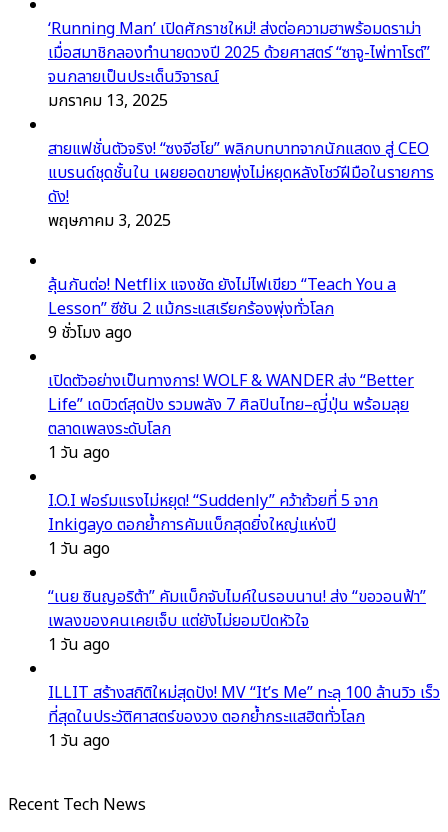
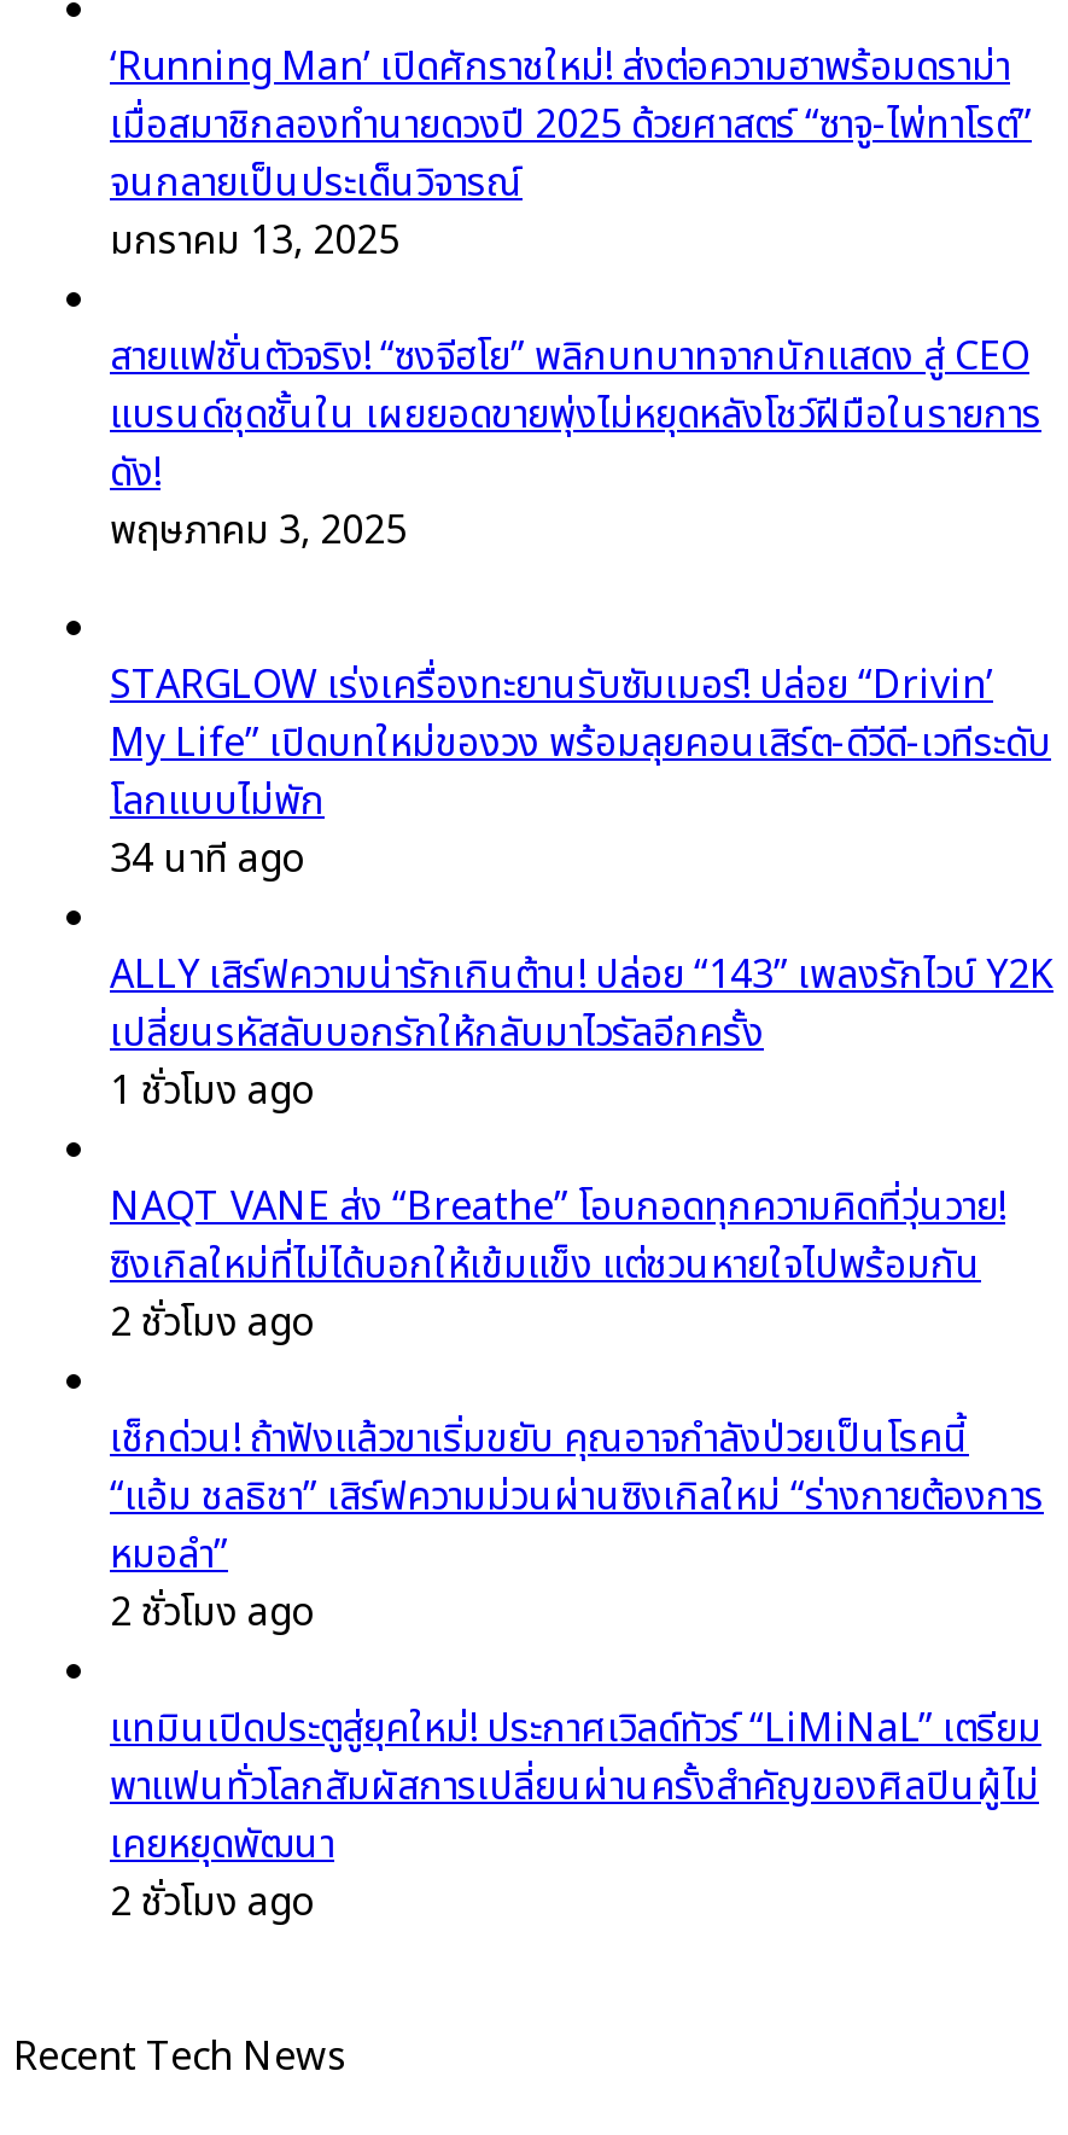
[48,273,396,345] ลุ้นกันต่อ! Netflix แจงชัด ยังไม่ไฟเขียว “Teach You a | Lesson” ซีซัน 2 แม้กระแสเรียกร้องพุ่งทั่วโลก | 9 ชั่วโมง ago -> [110,658,1051,890] STARGLOW เร่งเครื่องทะยานรับซัมเมอร์! ปล่อย “Drivin’ | My Life” เปิดบทใหม่ของวง พร้อมลุยคอนเสิร์ต-ดีวีดี-เวทีระดับ | โลกแบบไม่พัก | 34 นาที ago
[48,369,414,465] เปิดตัวอย่างเป็นทางการ! WOLF & WANDER ส่ง “Better | Life” เดบิวต์สุดปัง รวมพลัง 7 ศิลปินไทย–ญี่ปุ่น พร้อมลุย | ตลาดเพลงระดับโลก | 1 วัน ago -> [110,948,1054,1122] ALLY เสิร์ฟความน่ารักเกินต้าน! ปล่อย “143” เพลงรักไวบ์ Y2K | เปลี่ยนรหัสลับบอกรักให้กลับมาไวรัลอีกครั้ง | 1 ชั่วโมง ago
[48,489,378,561] I.O.I ฟอร์มแรงไม่หยุด! “Suddenly” คว้าถ้วยที่ 5 จาก | Inkigayo ตอกย้ำการคัมแบ็กสุดยิ่งใหญ่แห่งปี | 1 วัน ago -> [110,1180,1005,1353] NAQT VANE ส่ง “Breathe” โอบกอดทุกความคิดที่วุ่นวาย! | ซิงเกิลใหม่ที่ไม่ได้บอกให้เข้มแข็ง แต่ชวนหายใจไปพร้อมกัน | 2 ชั่วโมง ago
[48,585,426,657] “เนย ซินญอริต้า” คัมแบ็กจับไมค์ในรอบนาน! ส่ง “ขอวอนฟ้า” | เพลงของคนเคยเจ็บ แต่ยังไม่ยอมปิดหัวใจ | 1 วัน ago -> [110,1411,1044,1643] เช็กด่วน! ถ้าฟังแล้วขาเริ่มขยับ คุณอาจกำลังป่วยเป็นโรคนี้ | “แอ้ม ชลธิชา” เสิร์ฟความม่วนผ่านซิงเกิลใหม่ “ร่างกายต้องการ | หมอลำ” | 2 ชั่วโมง ago
[48,681,440,753] ILLIT สร้างสถิติใหม่สุดปัง! MV “It’s Me” ทะลุ 100 ล้านวิว เร็ว | ที่สุดในประวัติศาสตร์ของวง ตอกย้ำกระแสฮิตทั่วโลก | 1 วัน ago -> [110,1701,1041,1933] แทมินเปิดประตูสู่ยุคใหม่! ประกาศเวิลด์ทัวร์ “LiMiNaL” เตรียม | พาแฟนทั่วโลกสัมผัสการเปลี่ยนผ่านครั้งสำคัญของศิลปินผู้ไม่ | เคยหยุดพัฒนา | 2 ชั่วโมง ago

